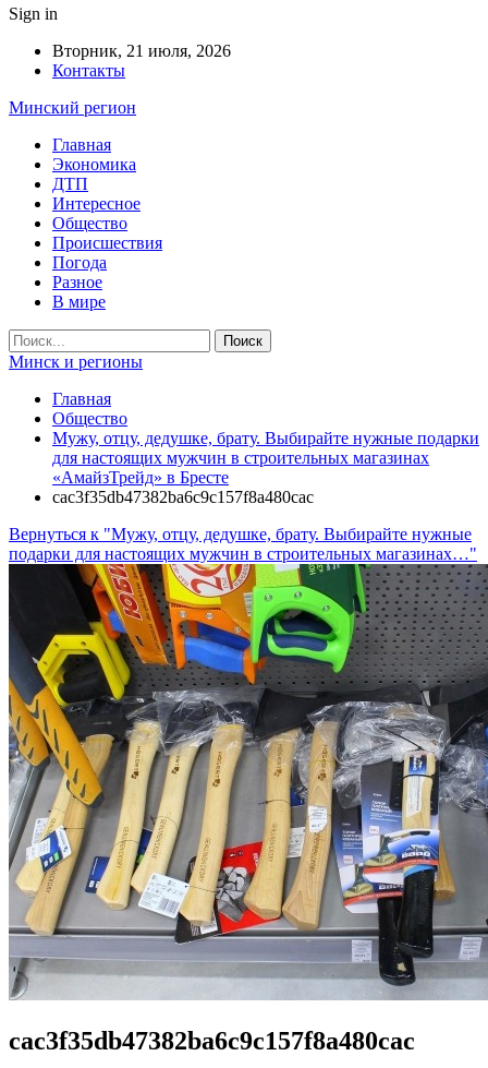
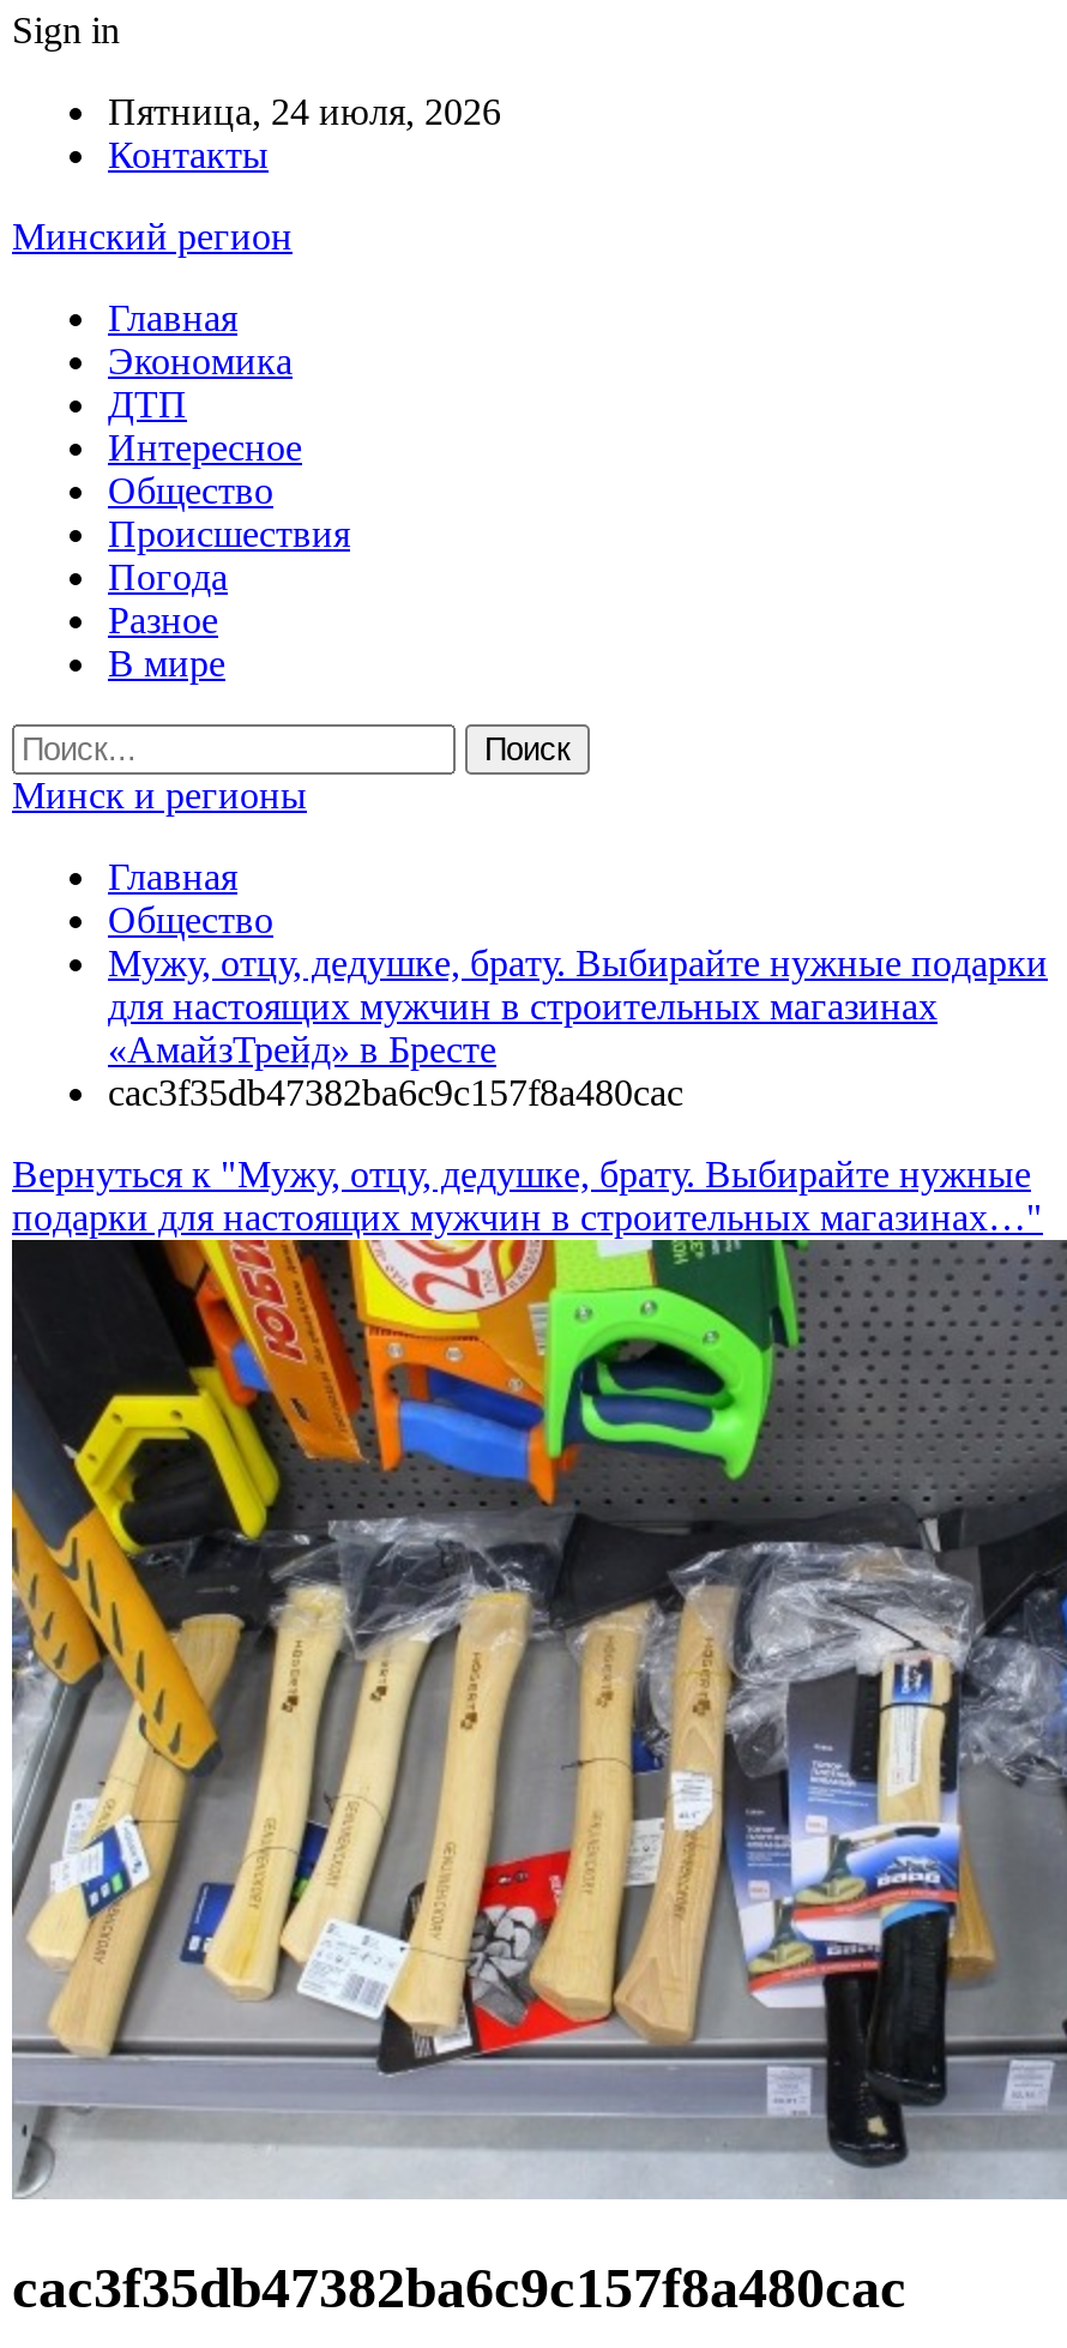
[52,41,231,60] Вторник, 21 июля, 2026 -> [108,91,501,132] Пятница, 24 июля, 2026

